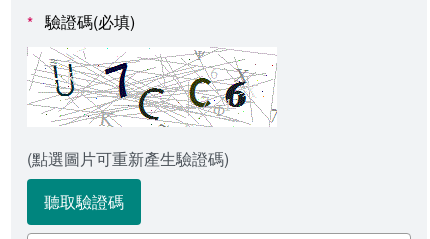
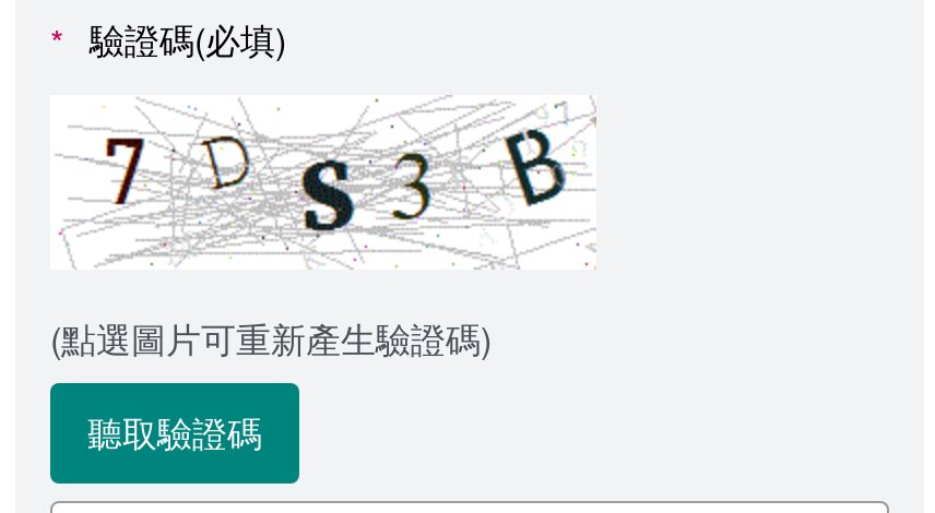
[29,48,277,127] [image] -> [103,99,596,267] [image]

